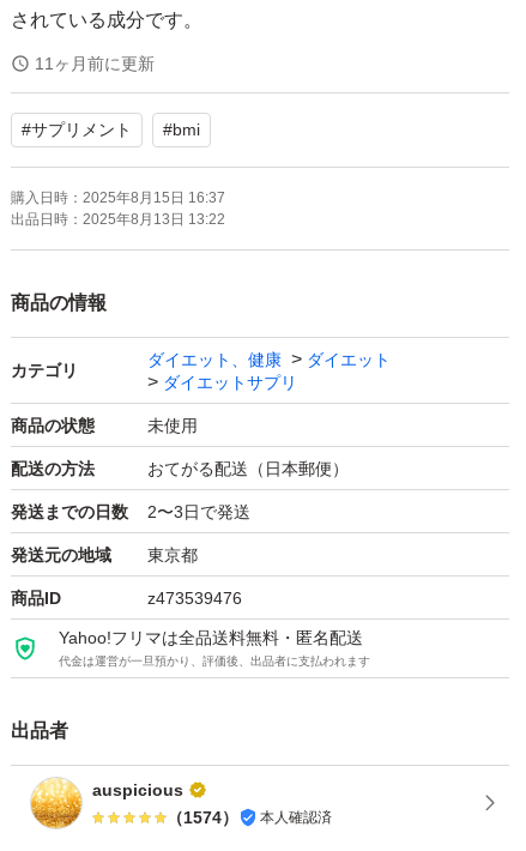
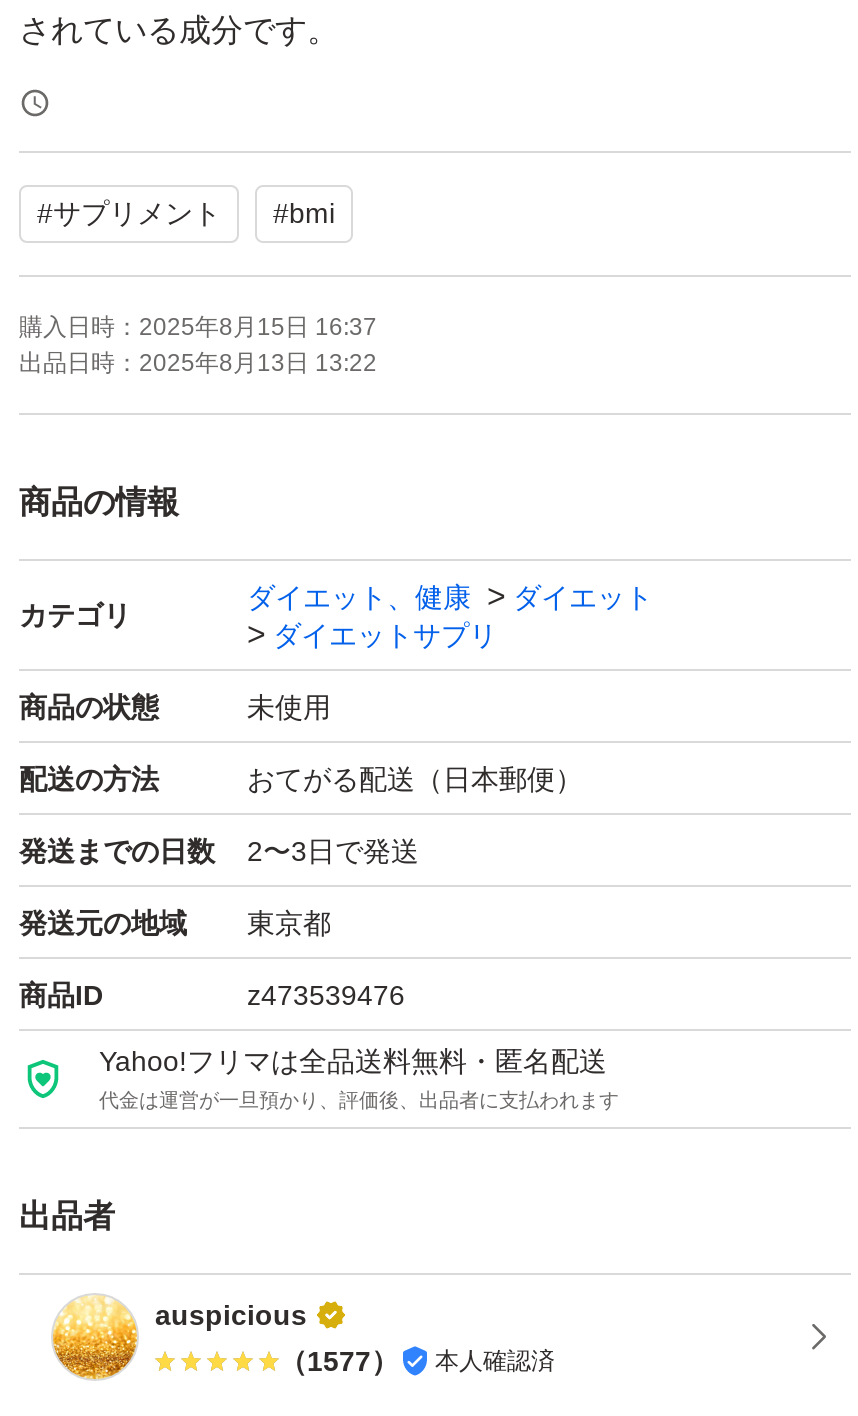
[35,54,155,74] 11ヶ月前に更新 -> none
[167,808,332,827] （1574） 本人確認済 -> [279,1345,555,1377] （1577） 本人確認済

